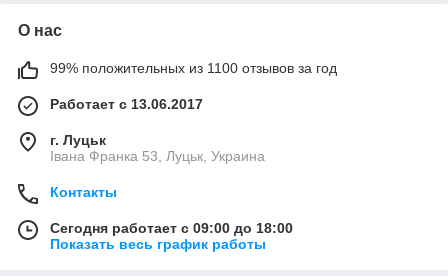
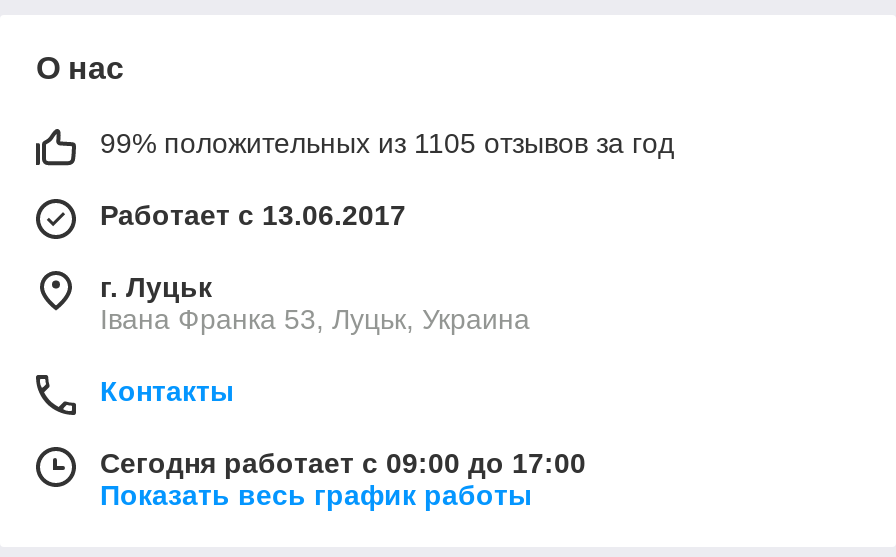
[50,60,337,76] 99% положительных из 1100 отзывов за год -> [100,127,674,159] 99% положительных из 1105 отзывов за год
[50,220,293,236] Сегодня работает с 09:00 до 18:00 -> [100,447,586,479] Сегодня работает с 09:00 до 17:00

